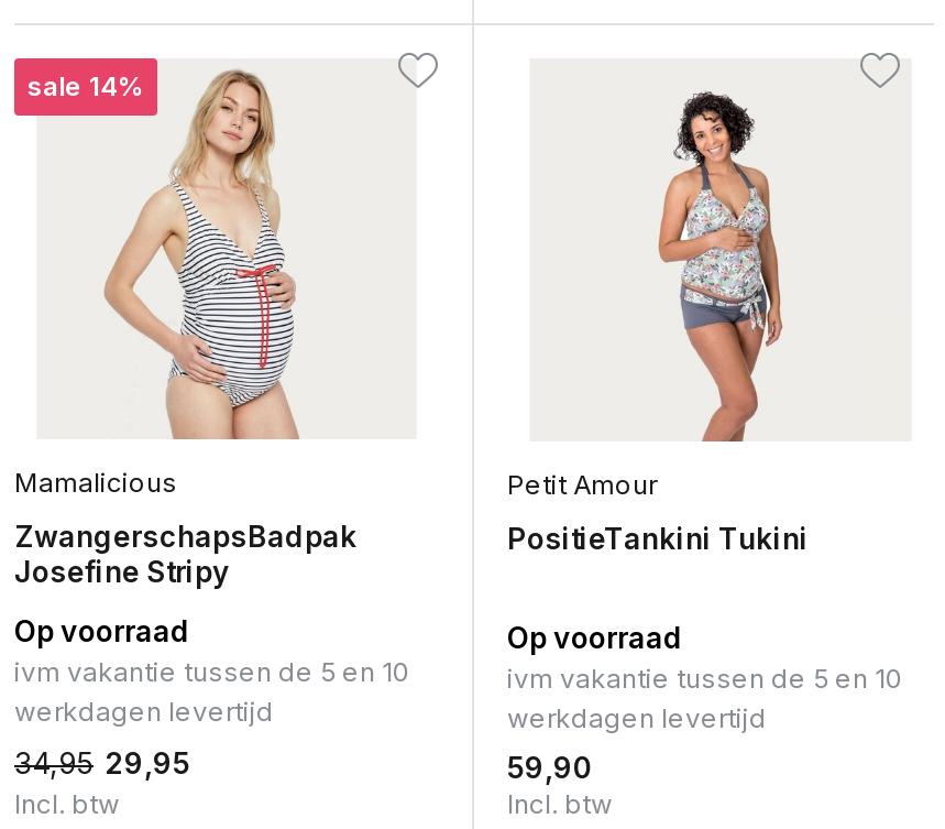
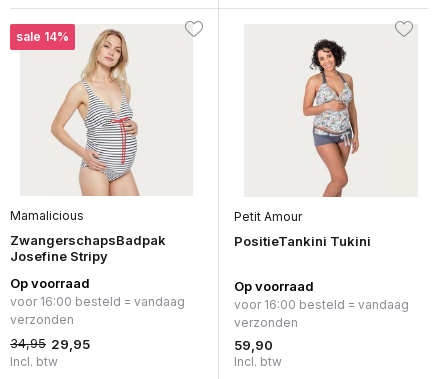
[14,655,410,727] ivm vakantie tussen de 5 en 10 | werkdagen levertijd -> [10,294,185,327] voor 16:00 besteld = vandaag | verzonden
[507,661,903,734] ivm vakantie tussen de 5 en 10 | werkdagen levertijd -> [234,297,409,330] voor 16:00 besteld = vandaag | verzonden

